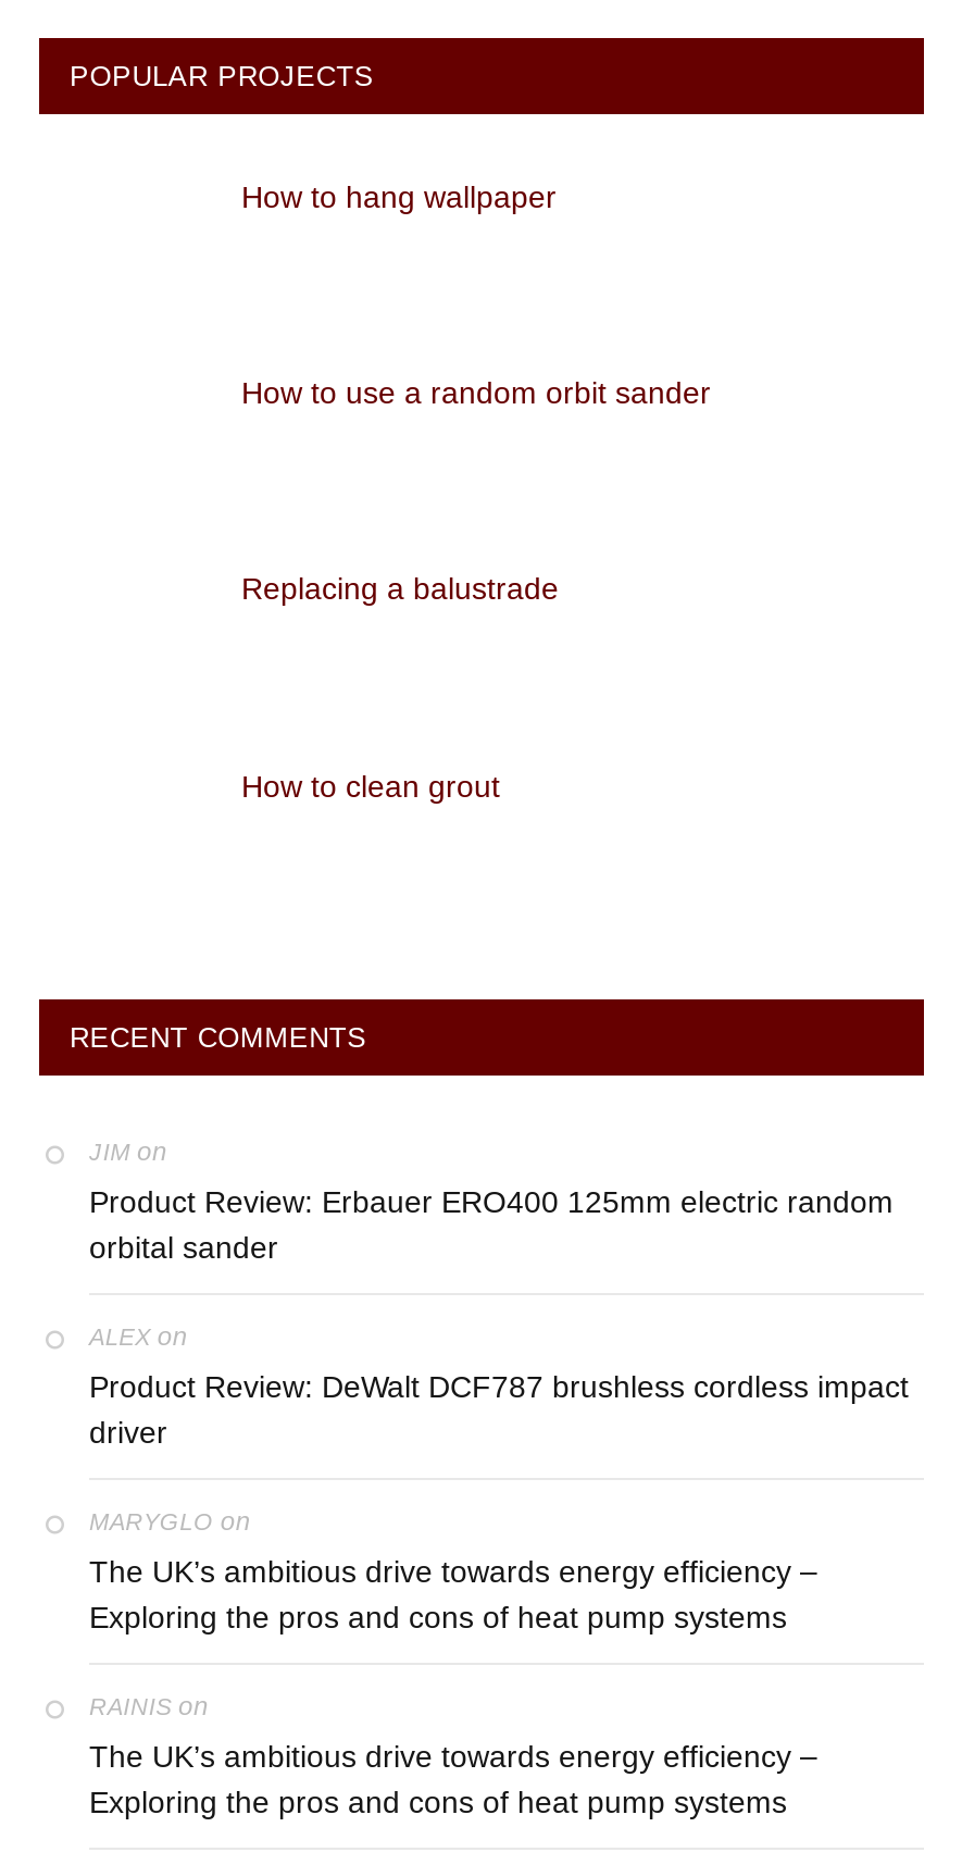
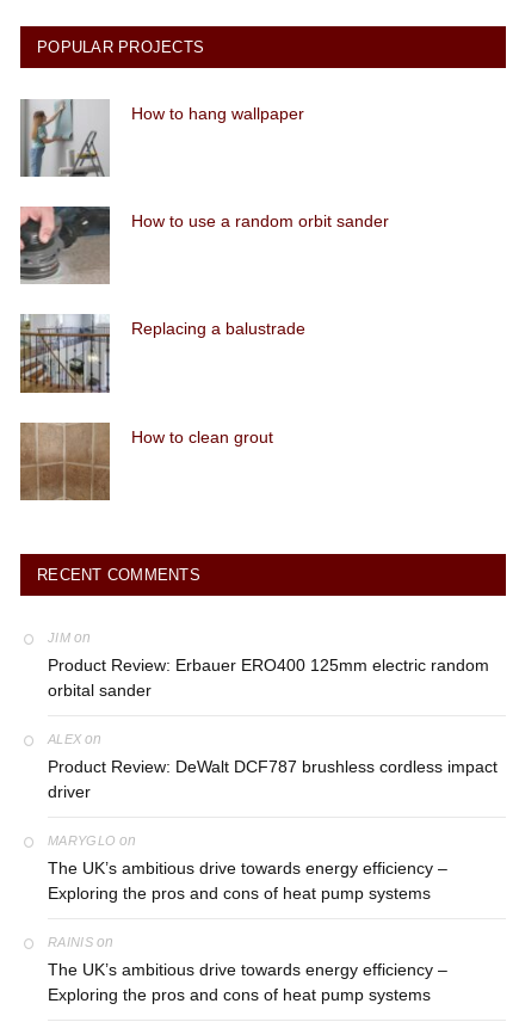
none -> [19,98,110,178] [image]
none -> [19,205,111,285] [image]
none -> [19,313,111,394] [image]
none -> [19,421,111,501] [image]

